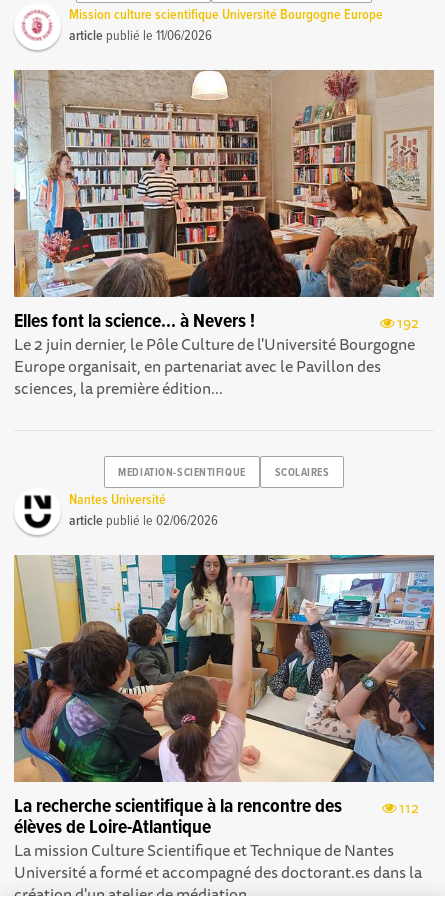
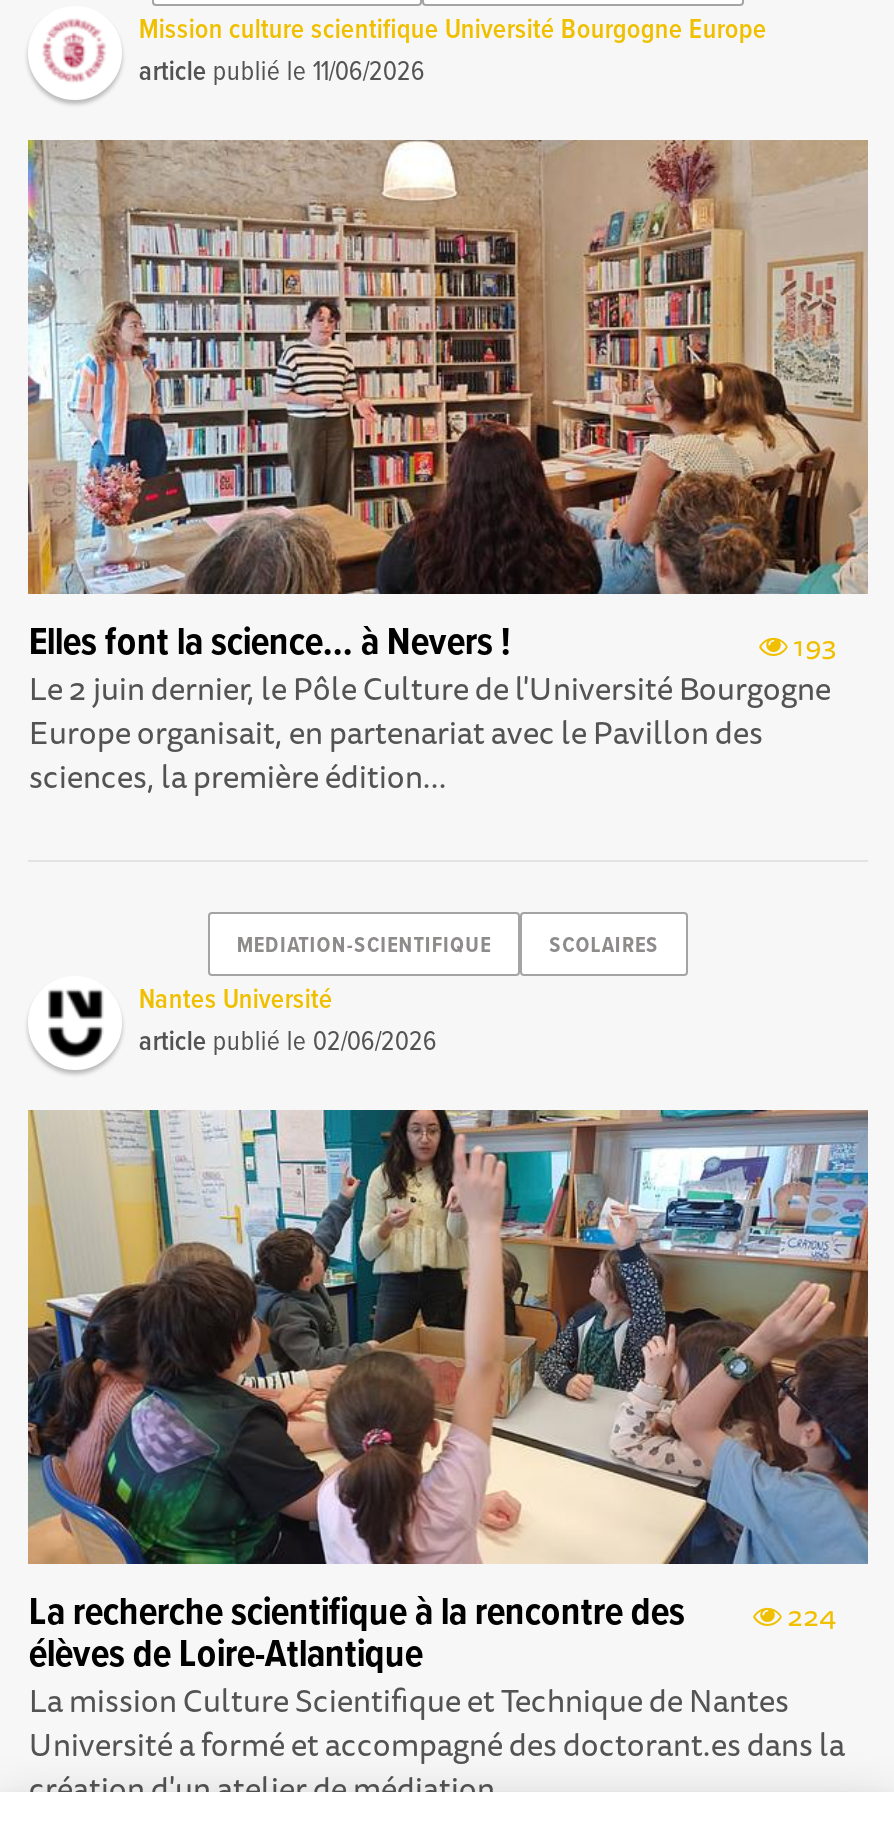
[394,311,419,334] 192 -> [787,622,837,668] 193
[396,796,419,819] 112 -> [781,1592,837,1638] 224

